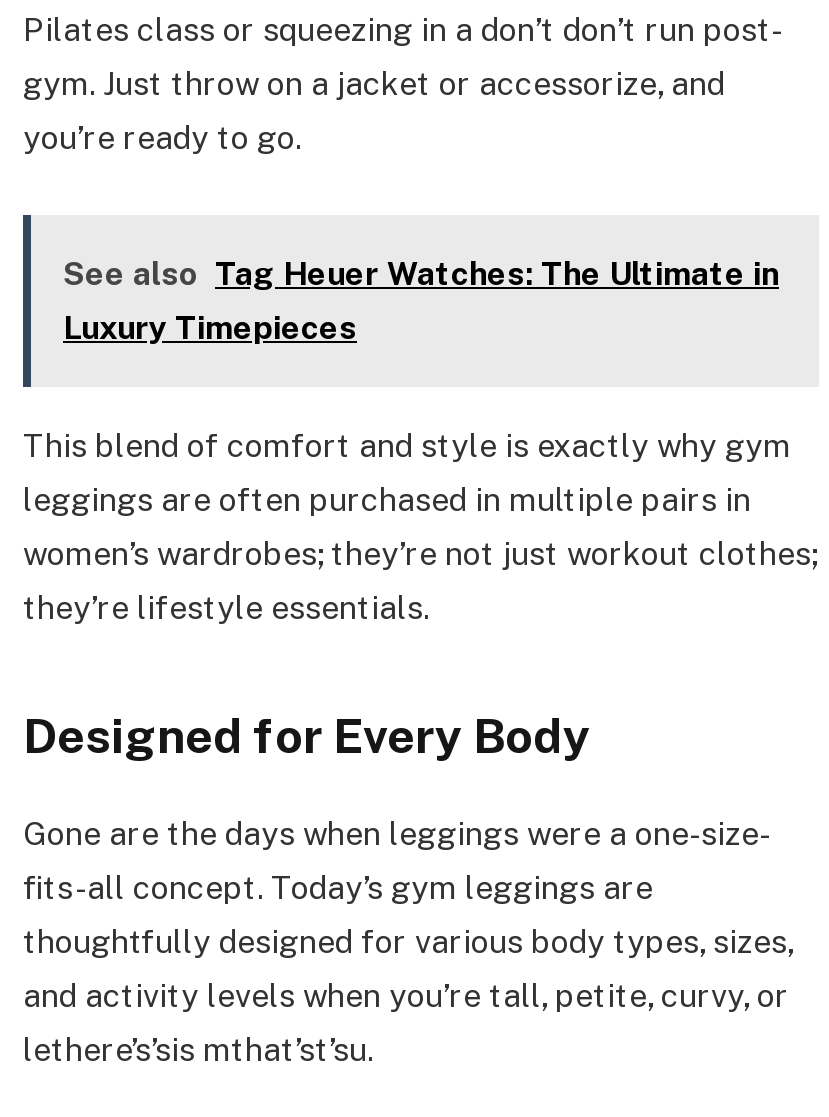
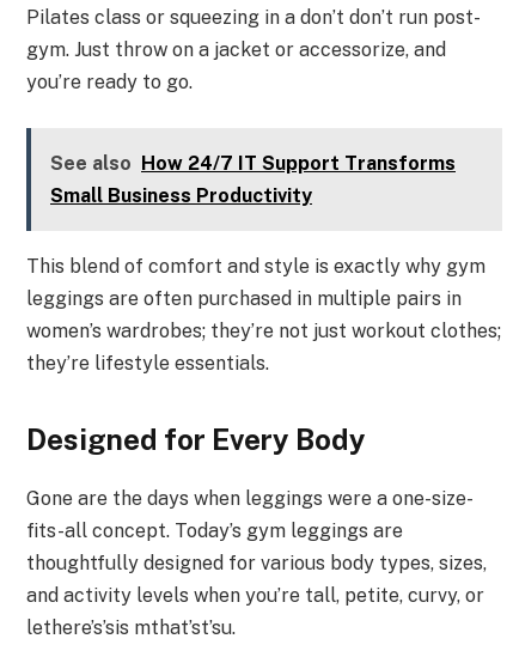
[63,254,779,346] See also Tag Heuer Watches: The Ultimate in | Luxury Timepieces -> [50,152,456,207] See also How 24/7 IT Support Transforms | Small Business Productivity

